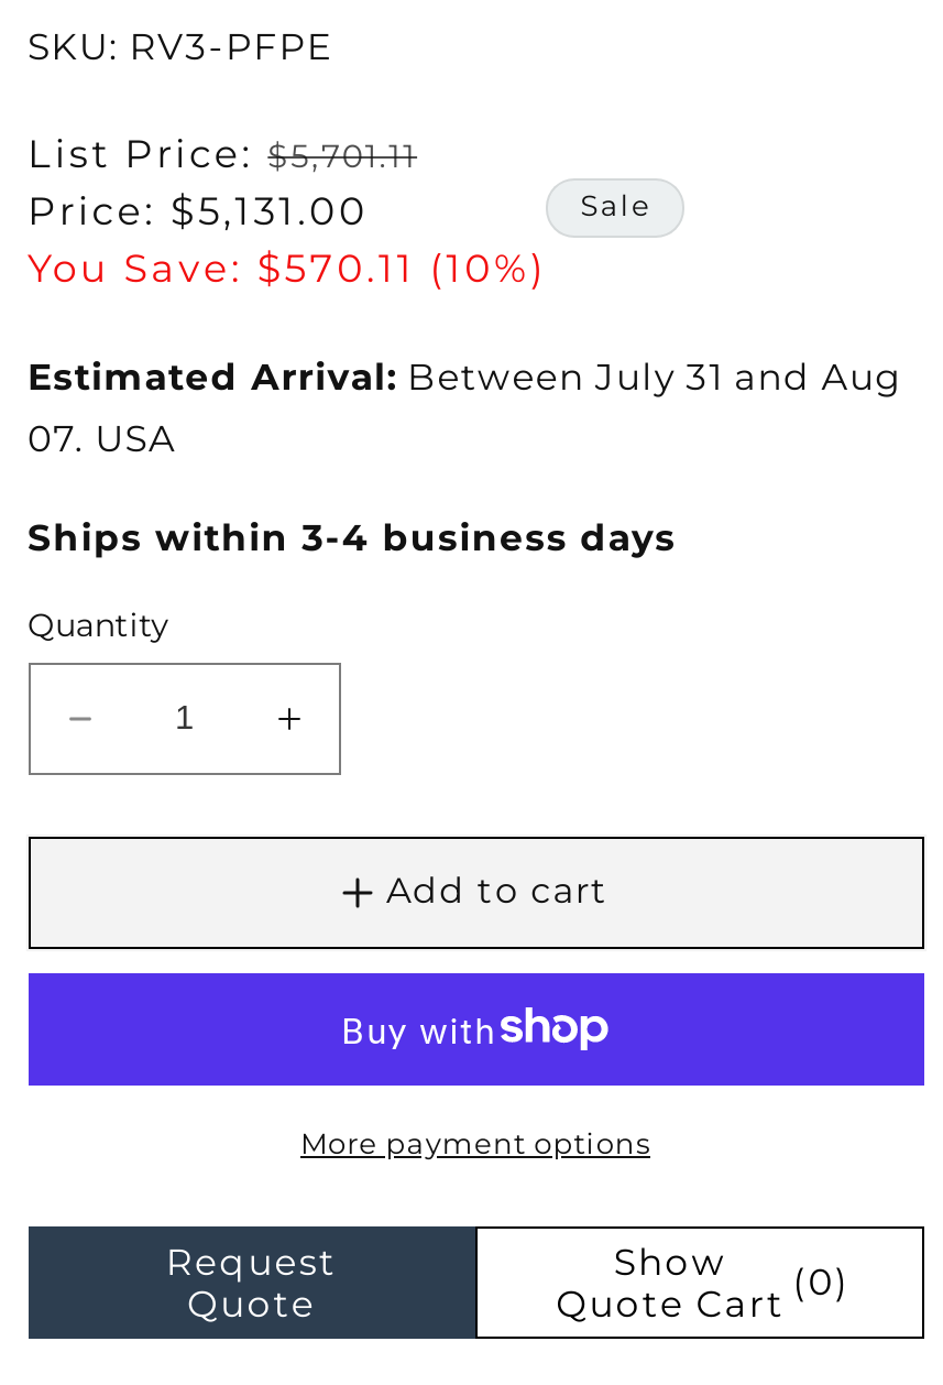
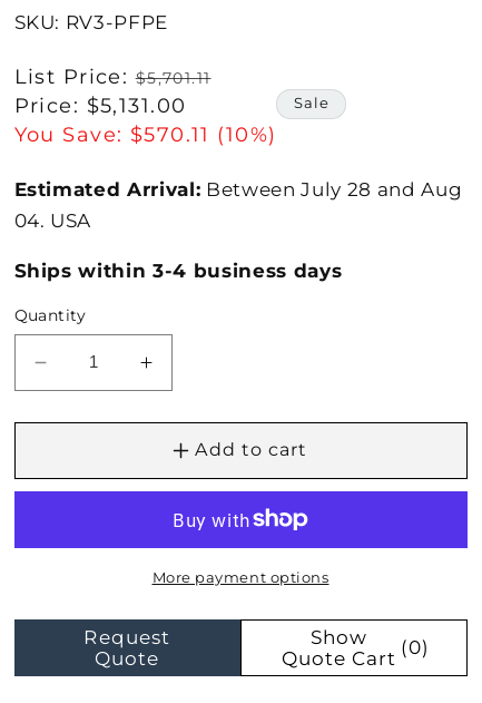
[28,355,903,399] Estimated Arrival: Between July 31 and Aug -> [14,178,462,201] Estimated Arrival: Between July 28 and Aug
[28,416,176,460] 07. USA -> [14,210,91,232] 04. USA

